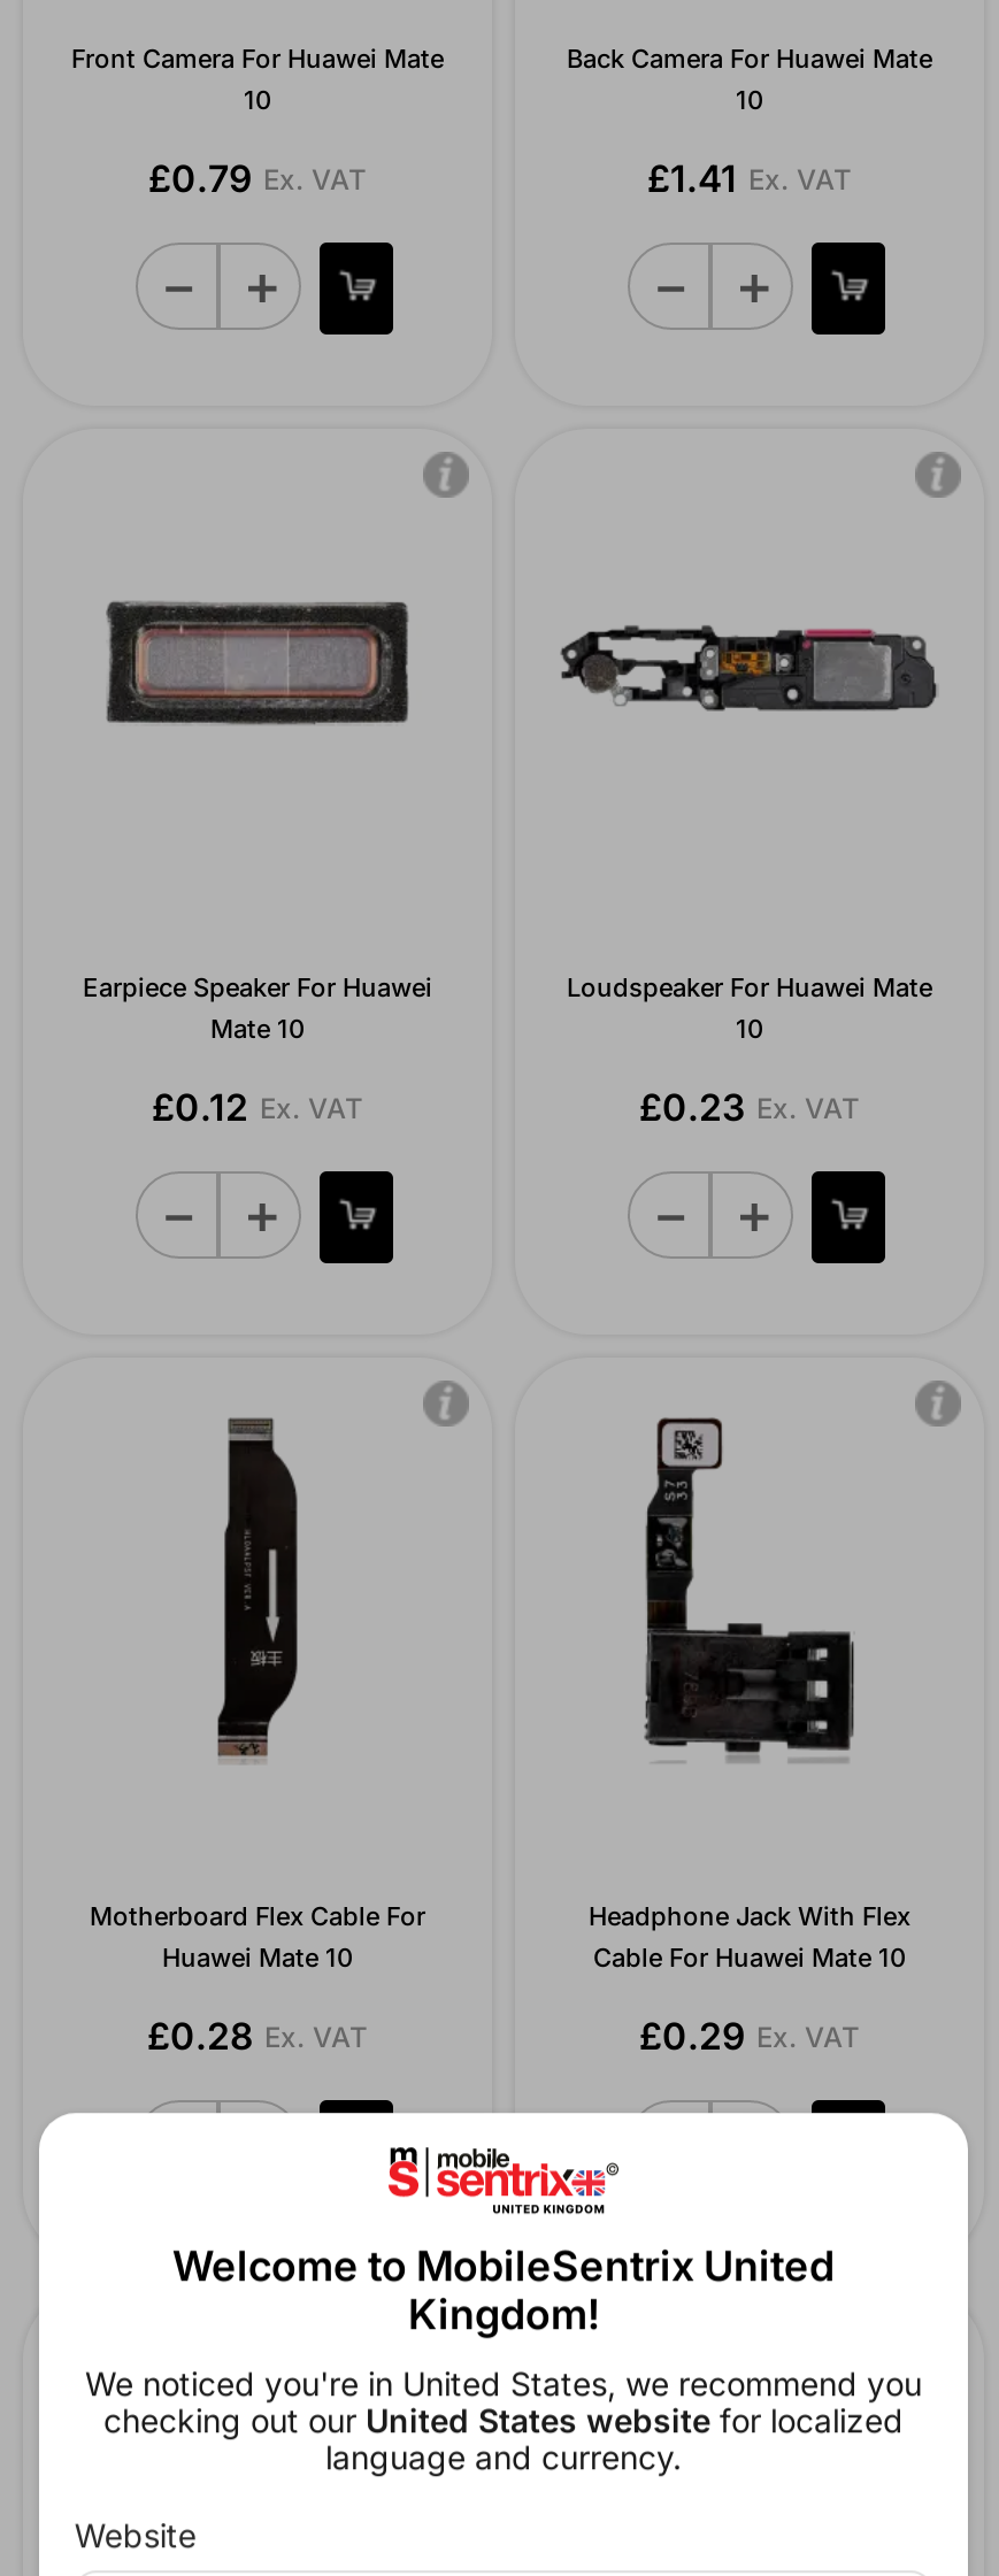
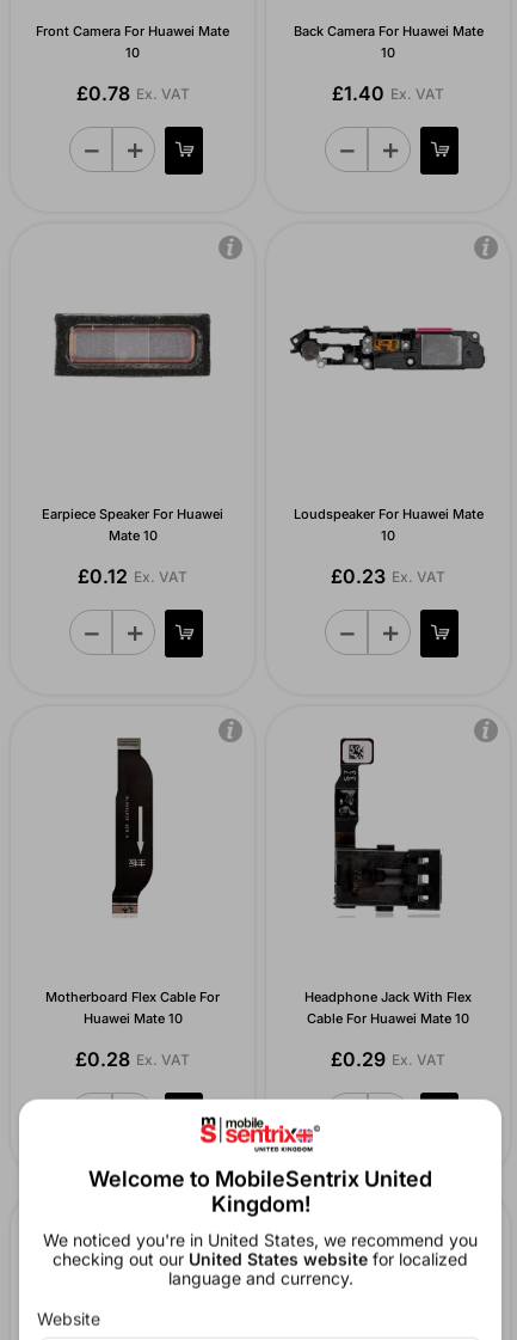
[148,155,367,201] £0.79 Ex. VAT -> [76,81,189,105] £0.78 Ex. VAT
[647,155,852,201] £1.41 Ex. VAT -> [332,81,444,105] £1.40 Ex. VAT

